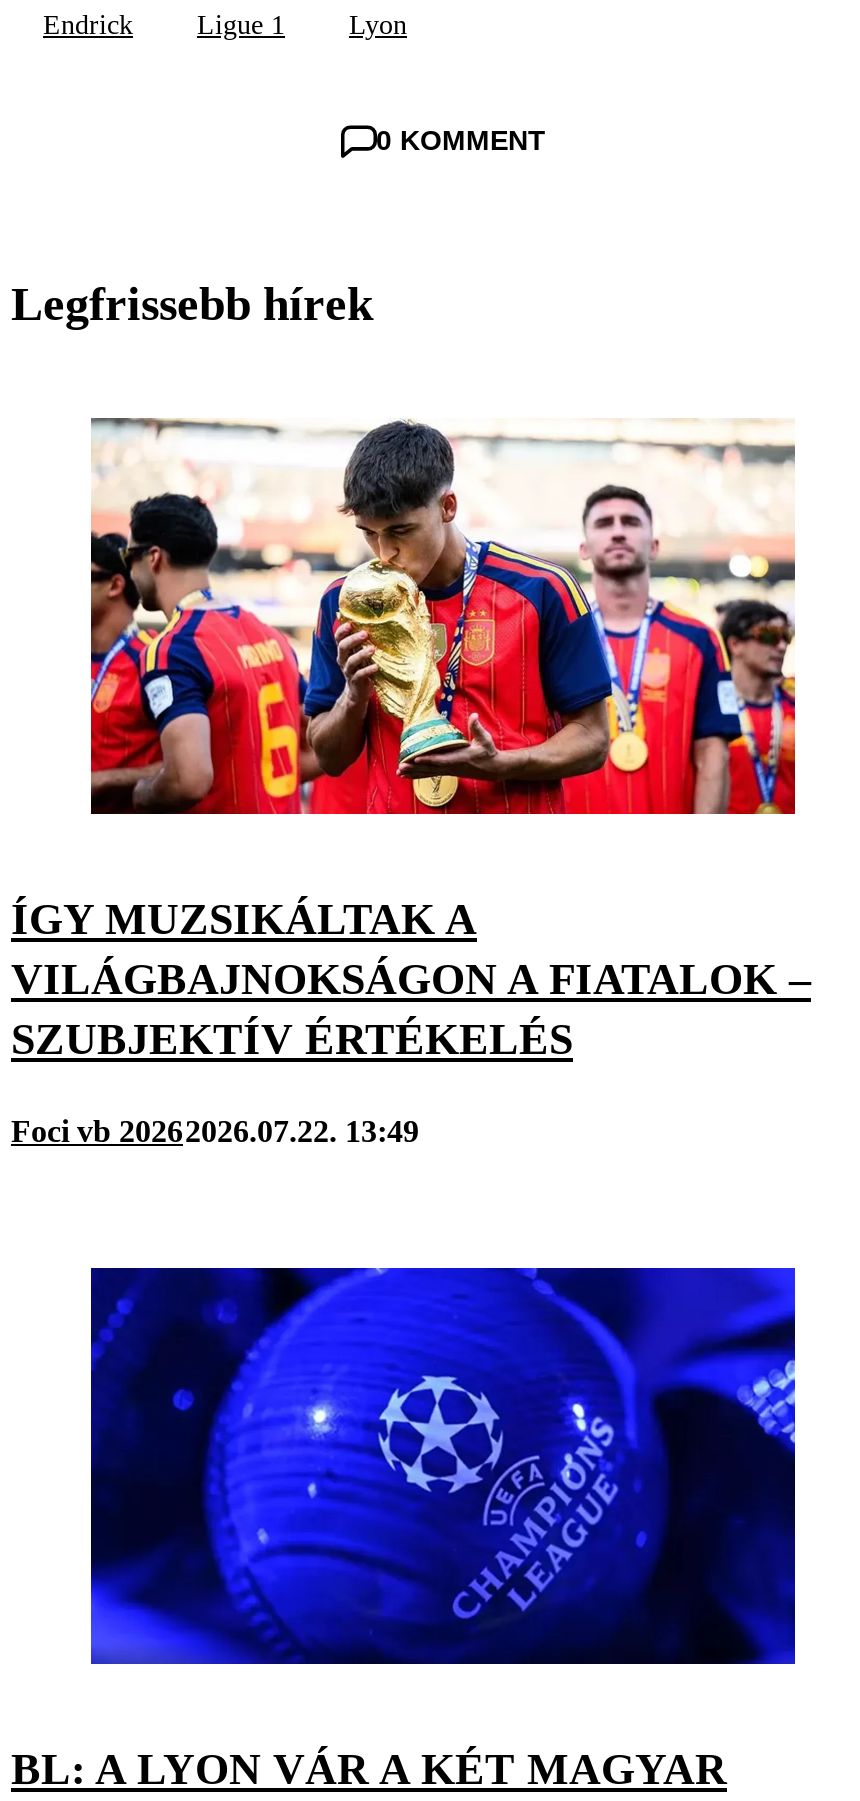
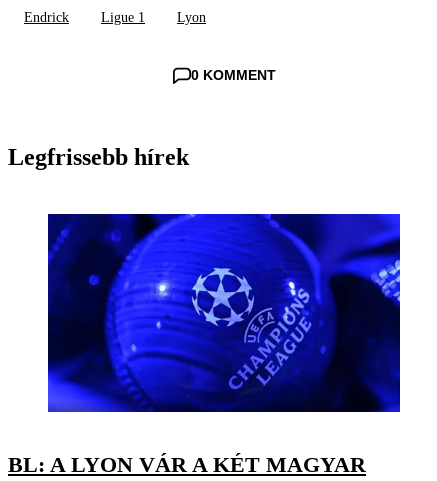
[11,416,811,1147] [image] | ÍGY MUZSIKÁLTAK A | VILÁGBAJNOKSÁGON A FIATALOK – | SZUBJEKTÍV ÉRTÉKELÉS | Foci vb 20262026.07.22. 13:49 -> none

